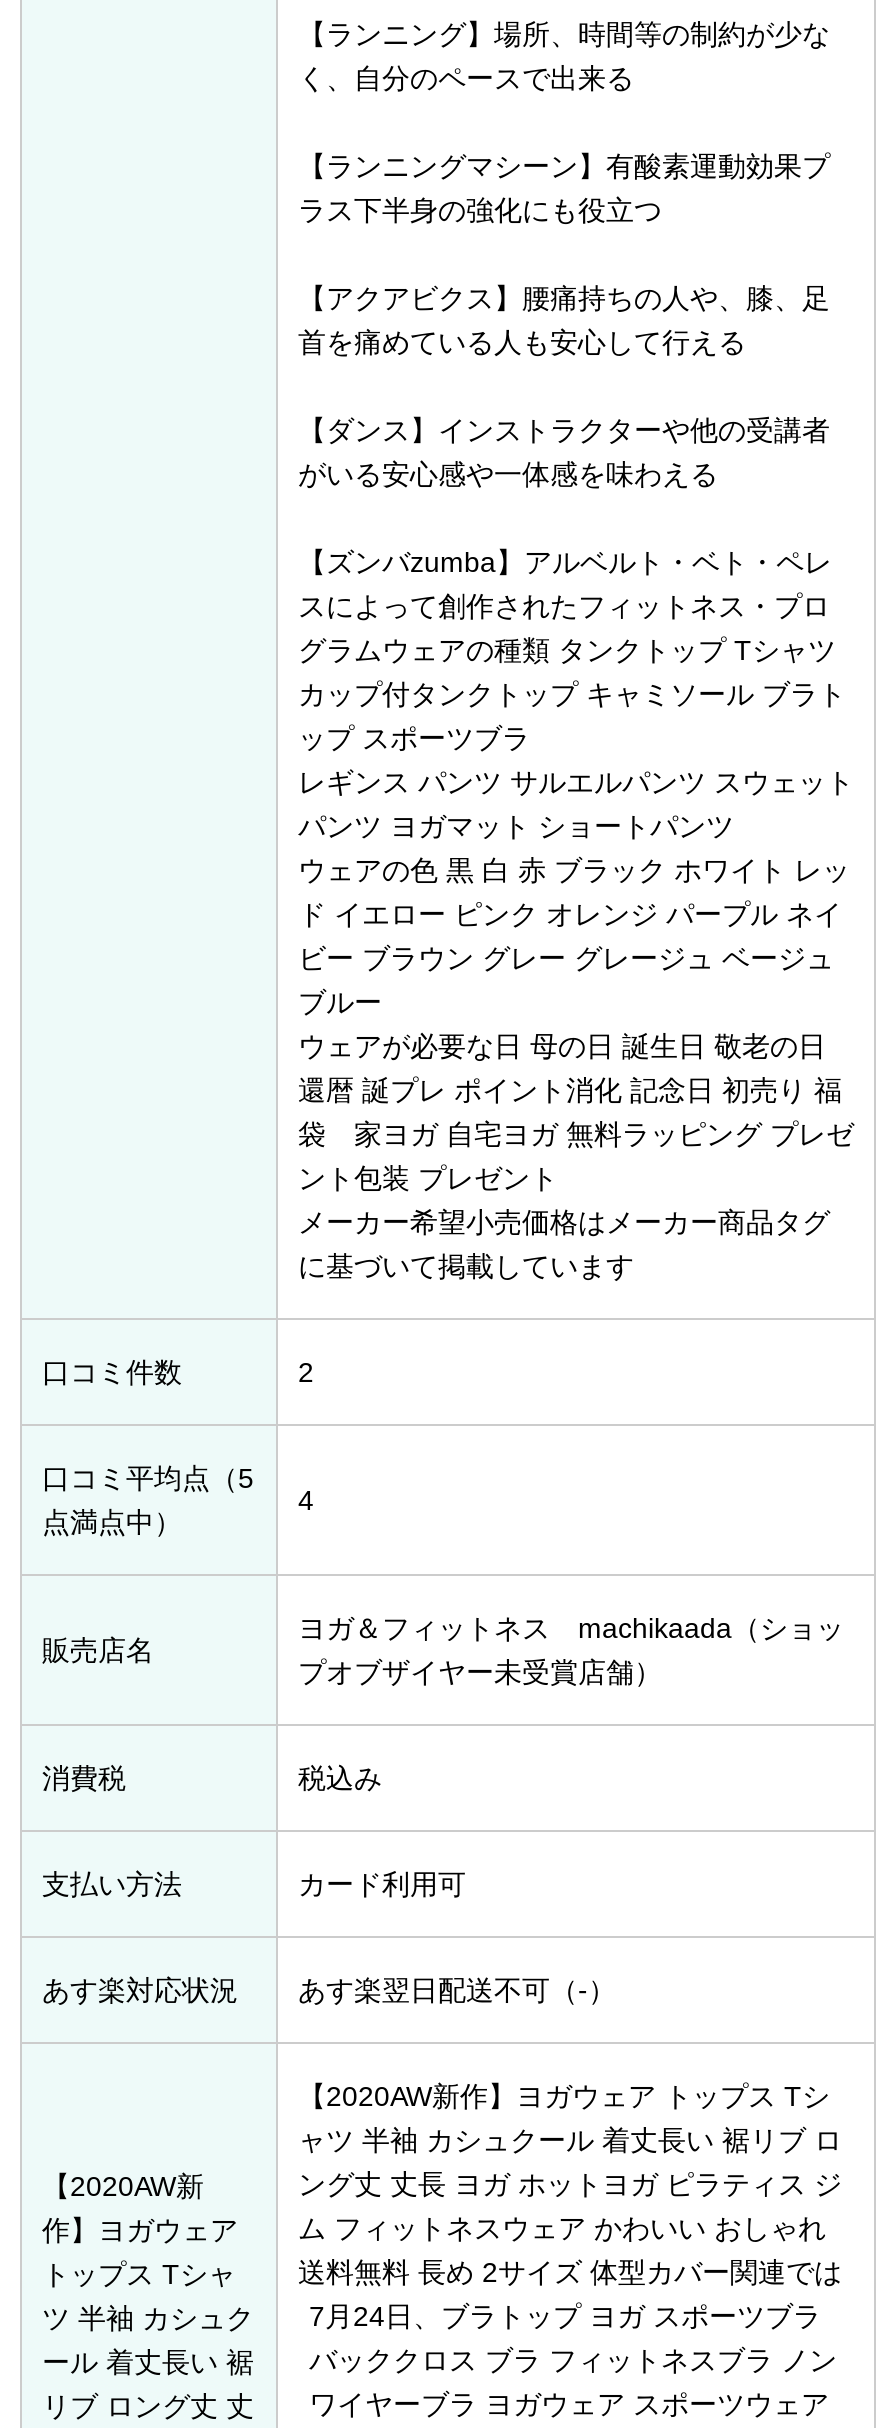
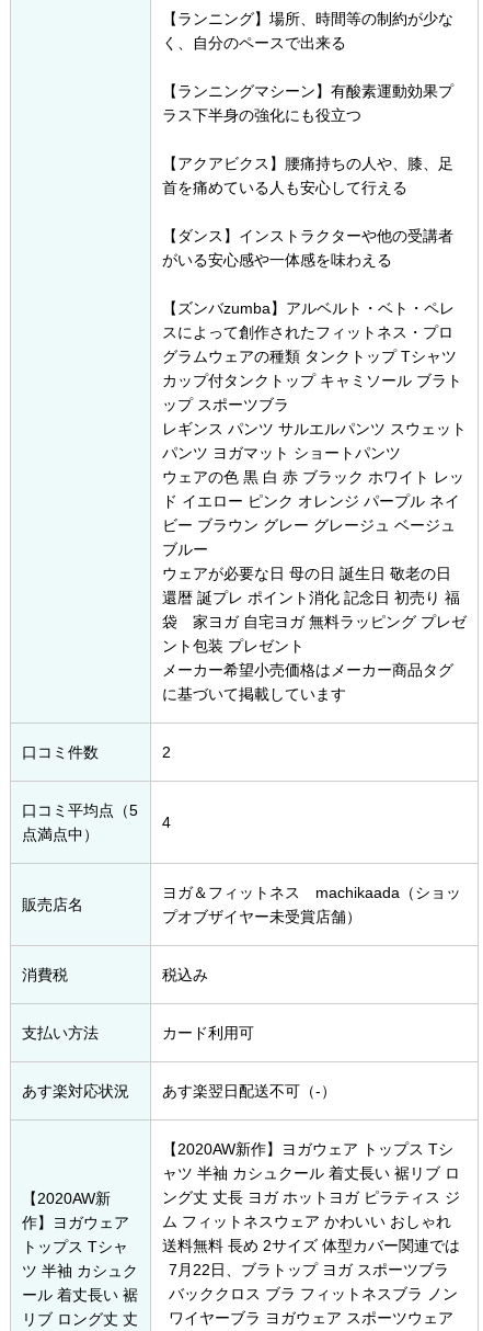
[309,2299,821,2331] 7月24日、ブラトップ ヨガ スポーツブラ -> [168,1260,449,1278] 7月22日、ブラトップ ヨガ スポーツブラ

